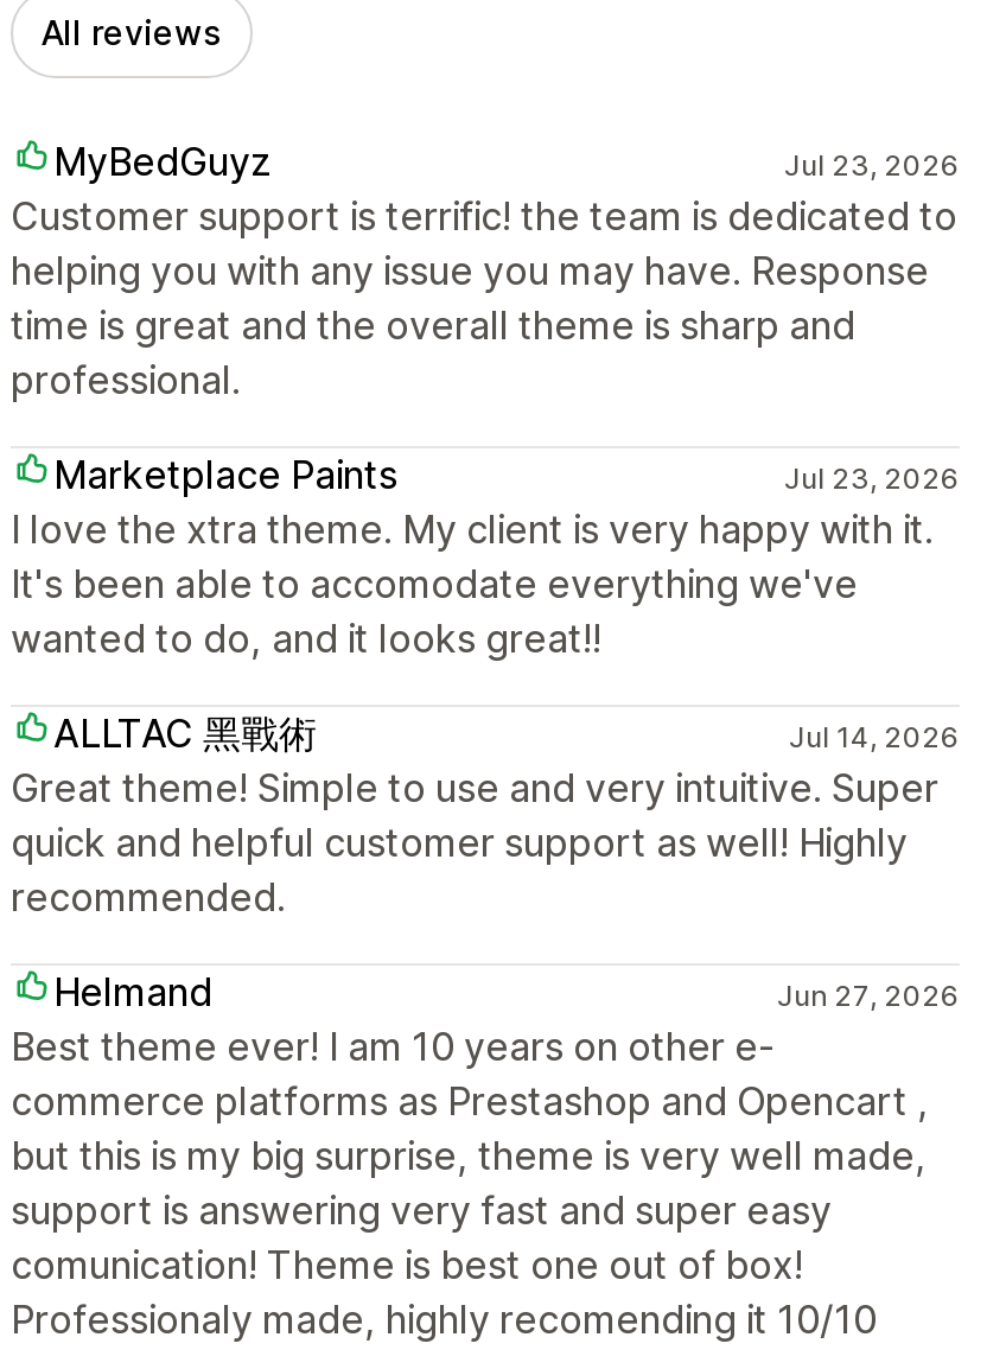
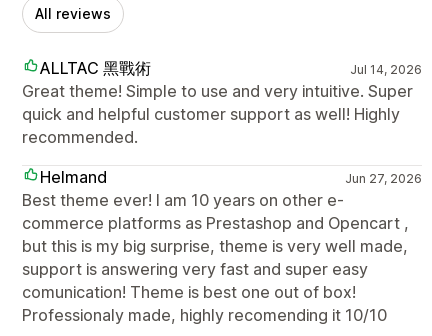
[11,137,959,661] MyBedGuyz | Jul 23, 2026 | Customer support is terrific! the team is dedicated to | helping you with any issue you may have. Response | time is great and the overall theme is sharp and | professional. | Marketplace Paints | Jul 23, 2026 | I love the xtra theme. My client is very happy with it. | It's been able to accomodate everything we've | wanted to do, and it looks great!! -> none

